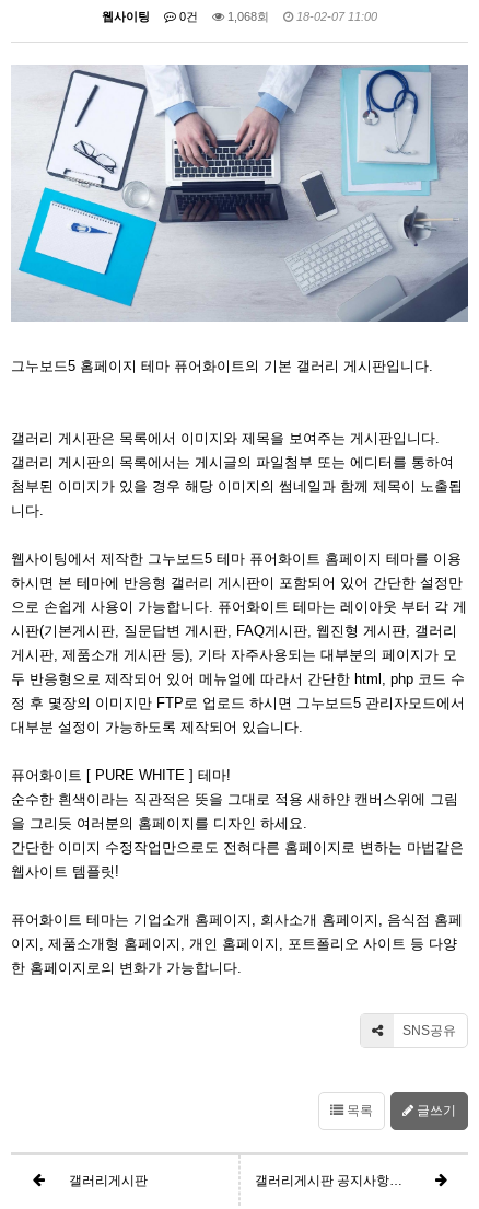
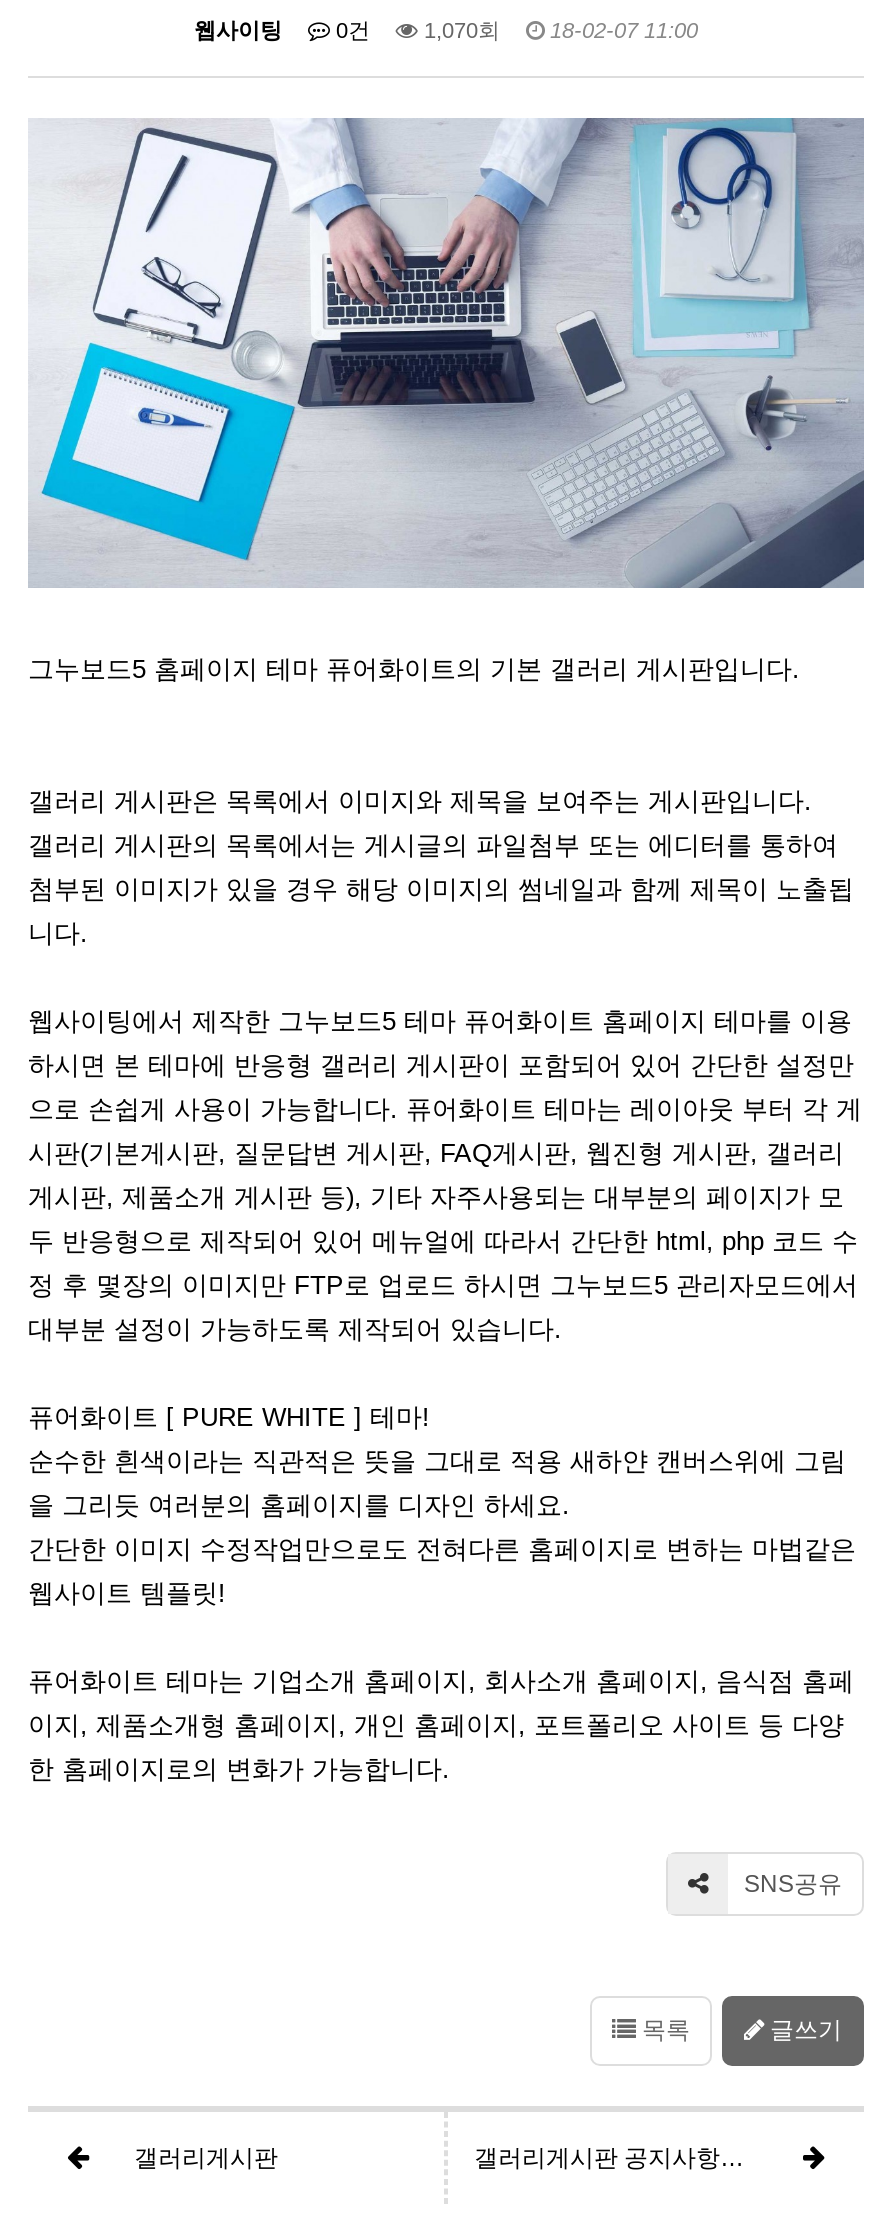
[102,10,377,23] 웹사이팅 0건 1,068회 18-02-07 11:00 -> [194,18,698,42] 웹사이팅 0건 1,070회 18-02-07 11:00

